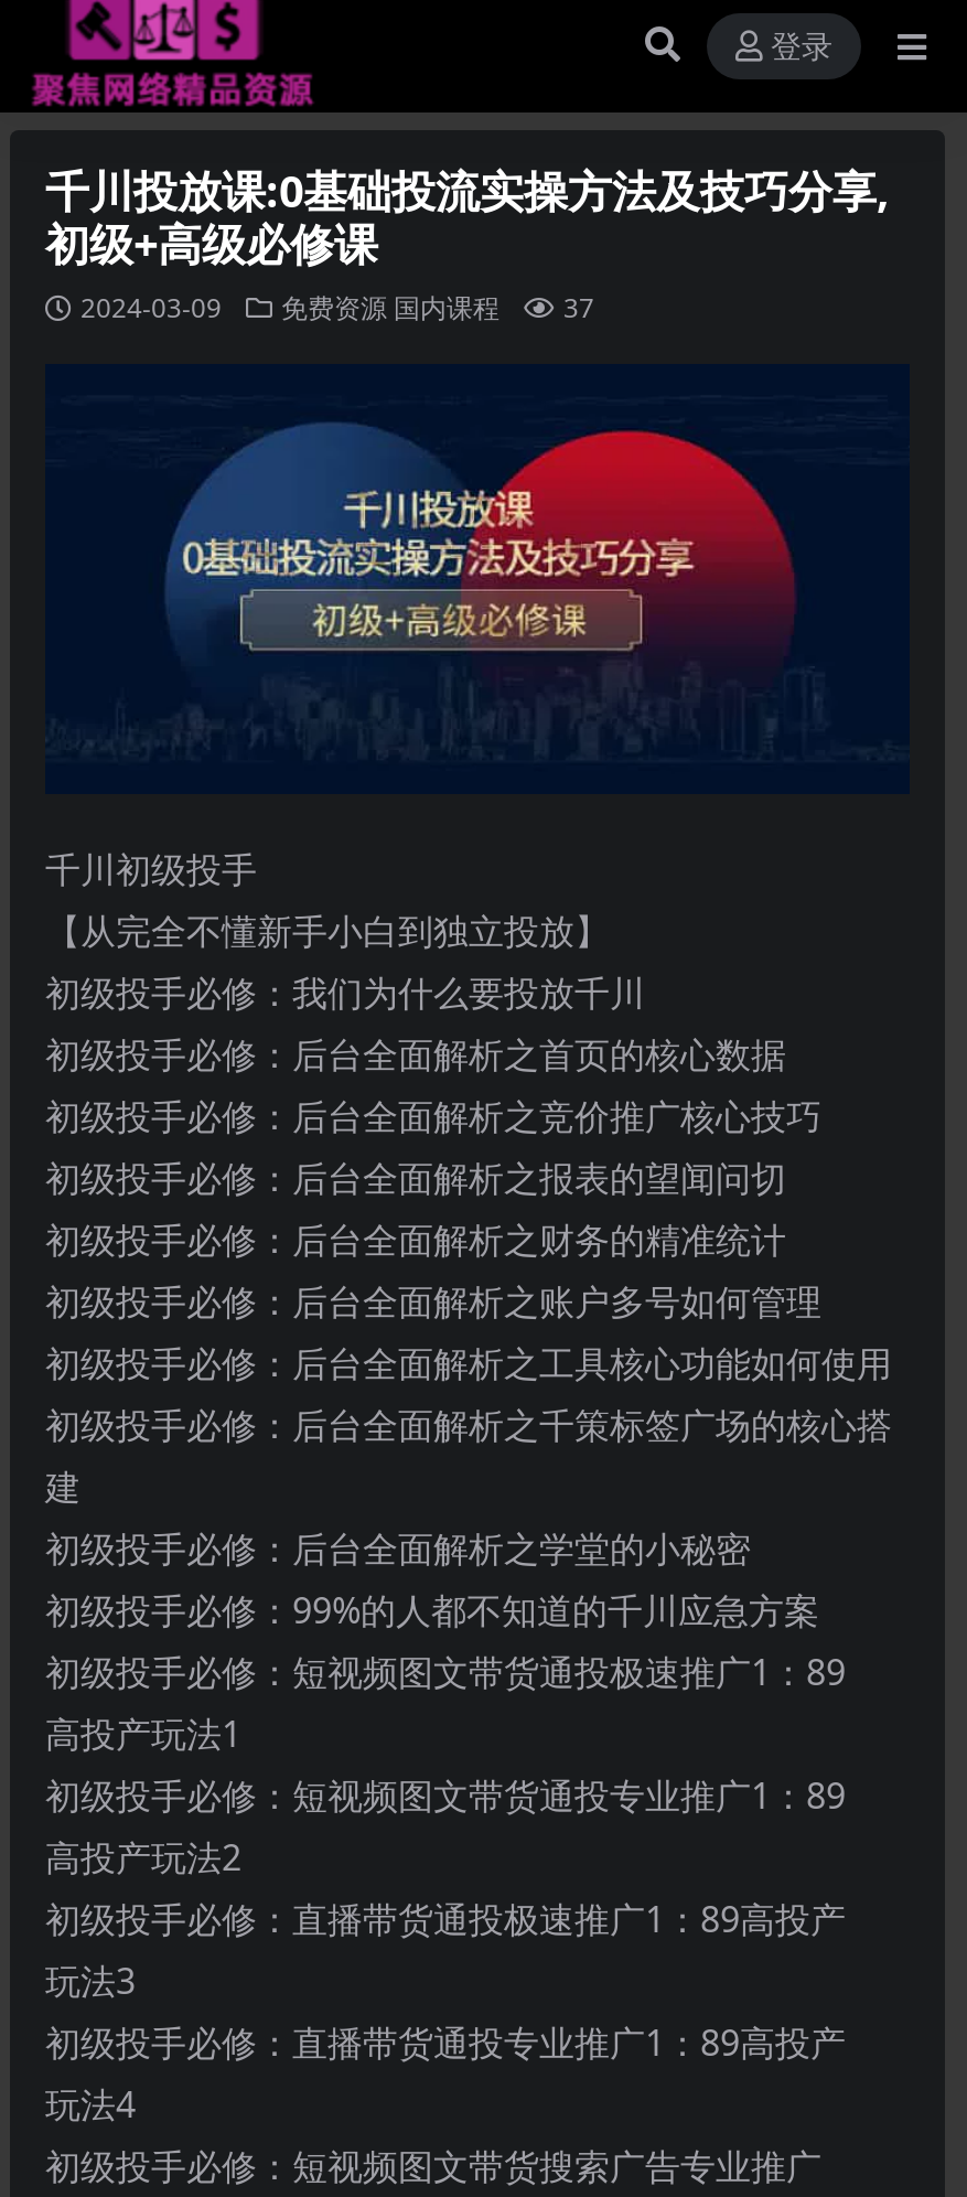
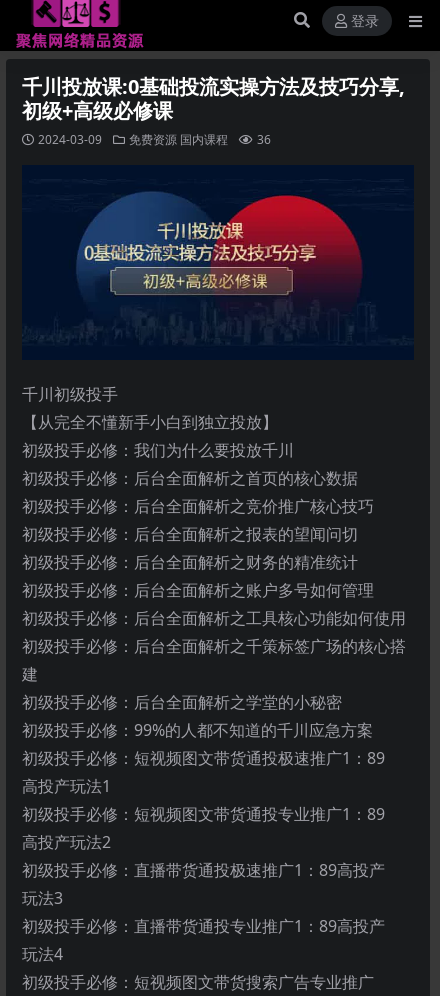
[80,289,594,326] 2024-03-09 免费资源 国内课程 37 -> [38,131,271,148] 2024-03-09 免费资源 国内课程 36

